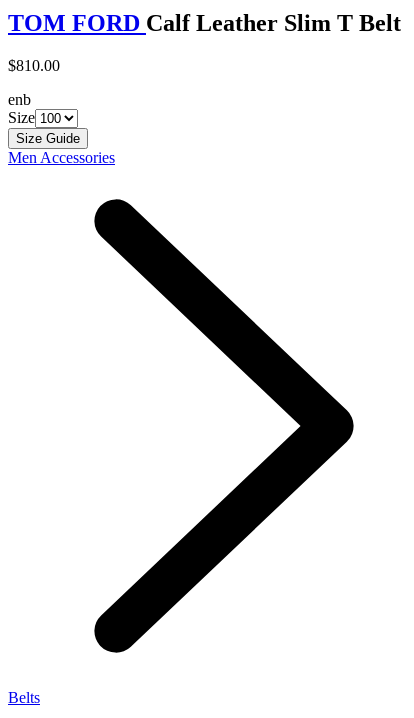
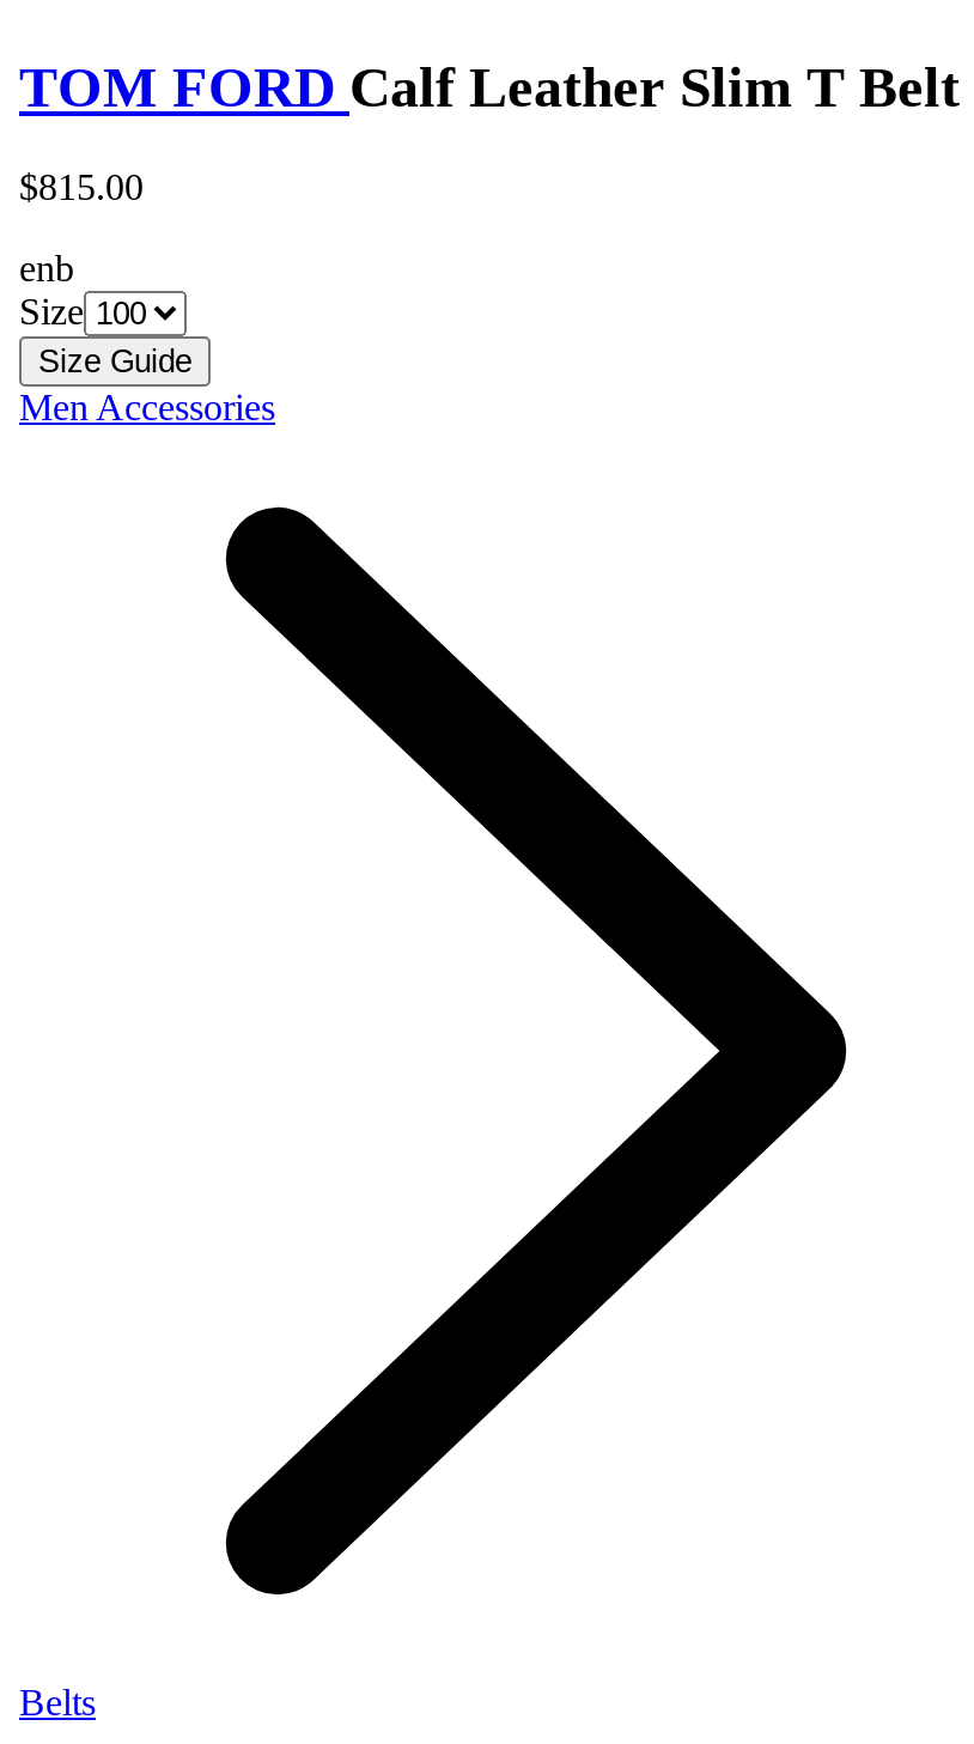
[8,57,60,74] $810.00 -> [19,168,144,208] $815.00

